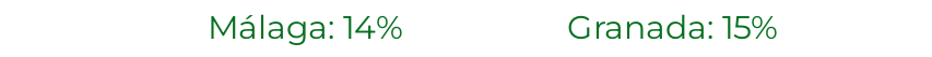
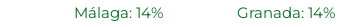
[567,7,777,48] Granada: 15% -> [237,3,335,22] Granada: 14%

